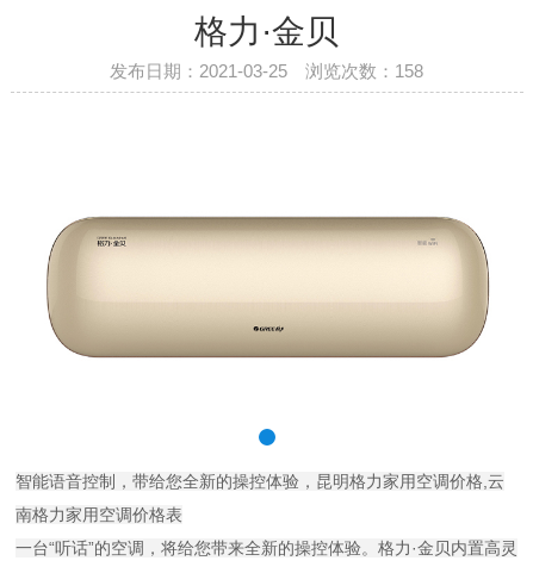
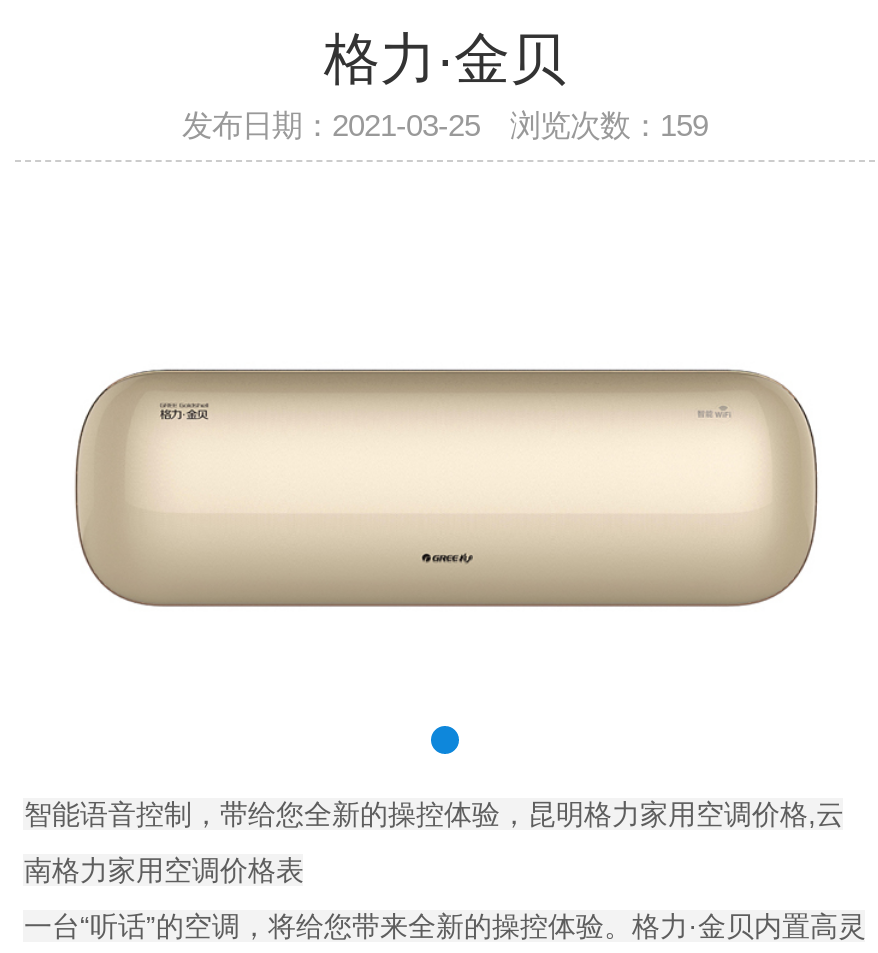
[110,61,424,81] 发布日期：2021-03-25 浏览次数：158 -> [182,108,708,142] 发布日期：2021-03-25 浏览次数：159

